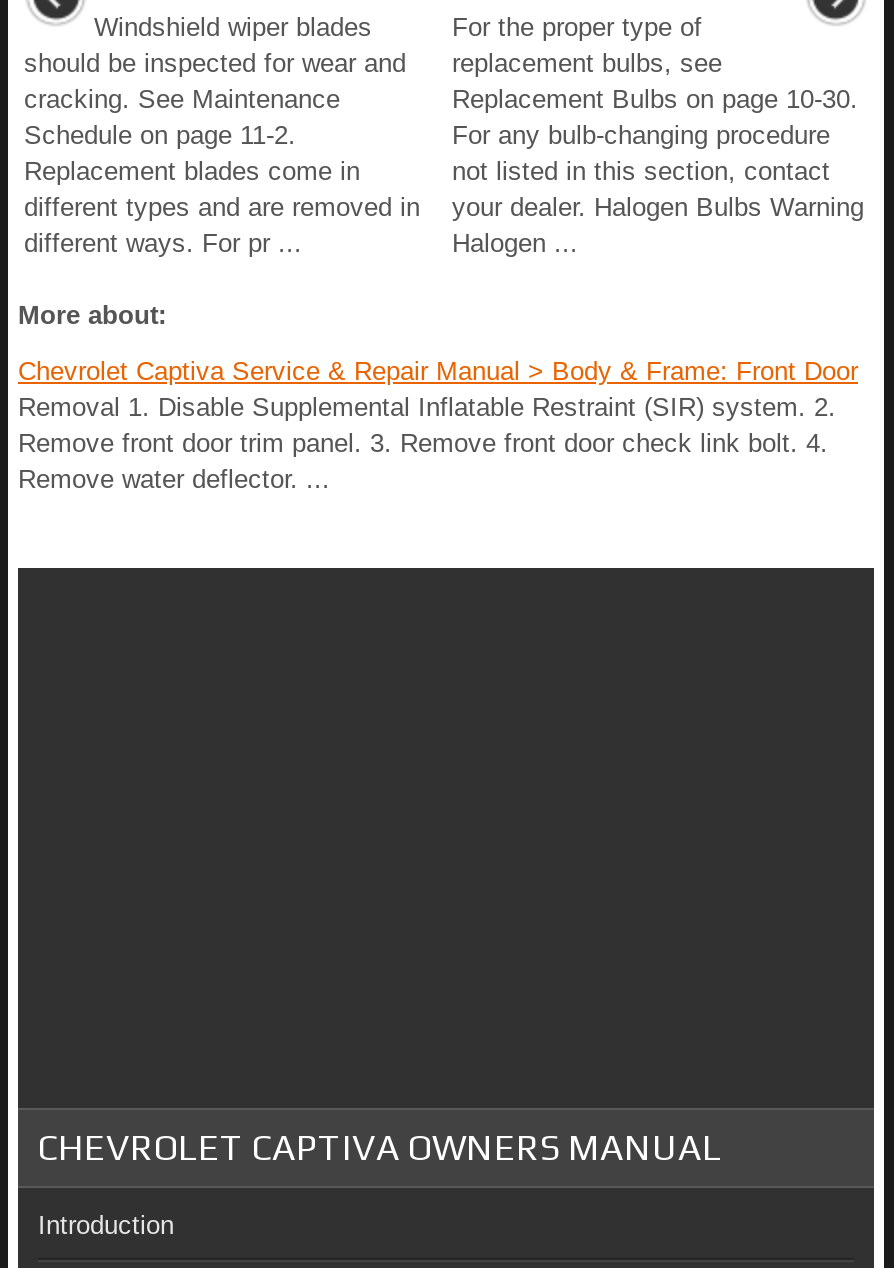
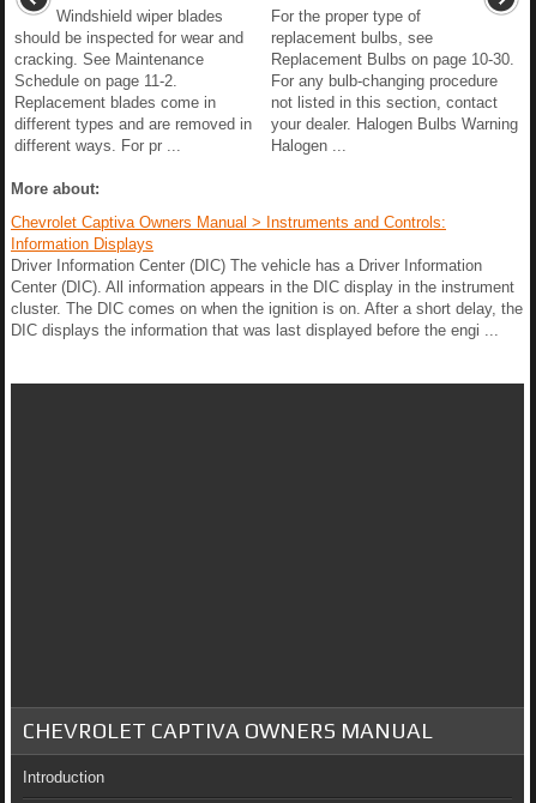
[18,356,858,494] Chevrolet Captiva Service & Repair Manual > Body & Frame: Front Door | Removal 1. Disable Supplemental Inflatable Restraint (SIR) system. 2. | Remove front door trim panel. 3. Remove front door check link bolt. 4. | Remove water deflector. ... -> [11,213,523,339] Chevrolet Captiva Owners Manual > Instruments and Controls: | Information Displays | Driver Information Center (DIC) The vehicle has a Driver Information | Center (DIC). All information appears in the DIC display in the instrument | cluster. The DIC comes on when the ignition is on. After a short delay, the | DIC displays the information that was last displayed before the engi ...

